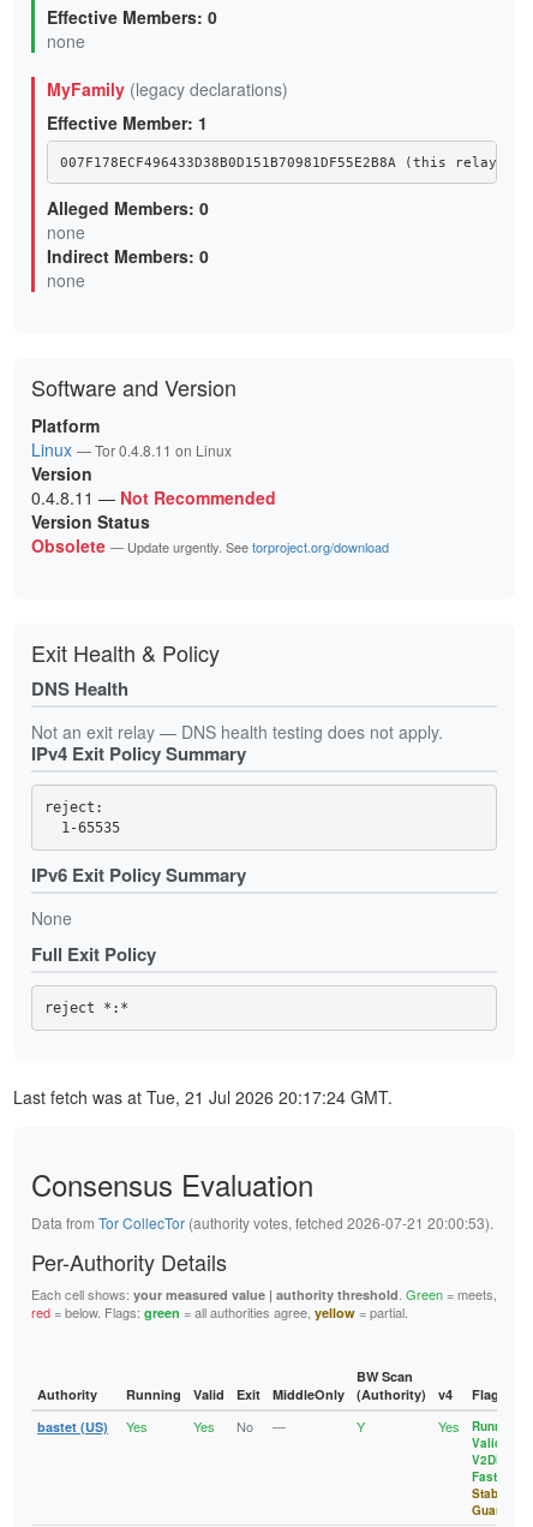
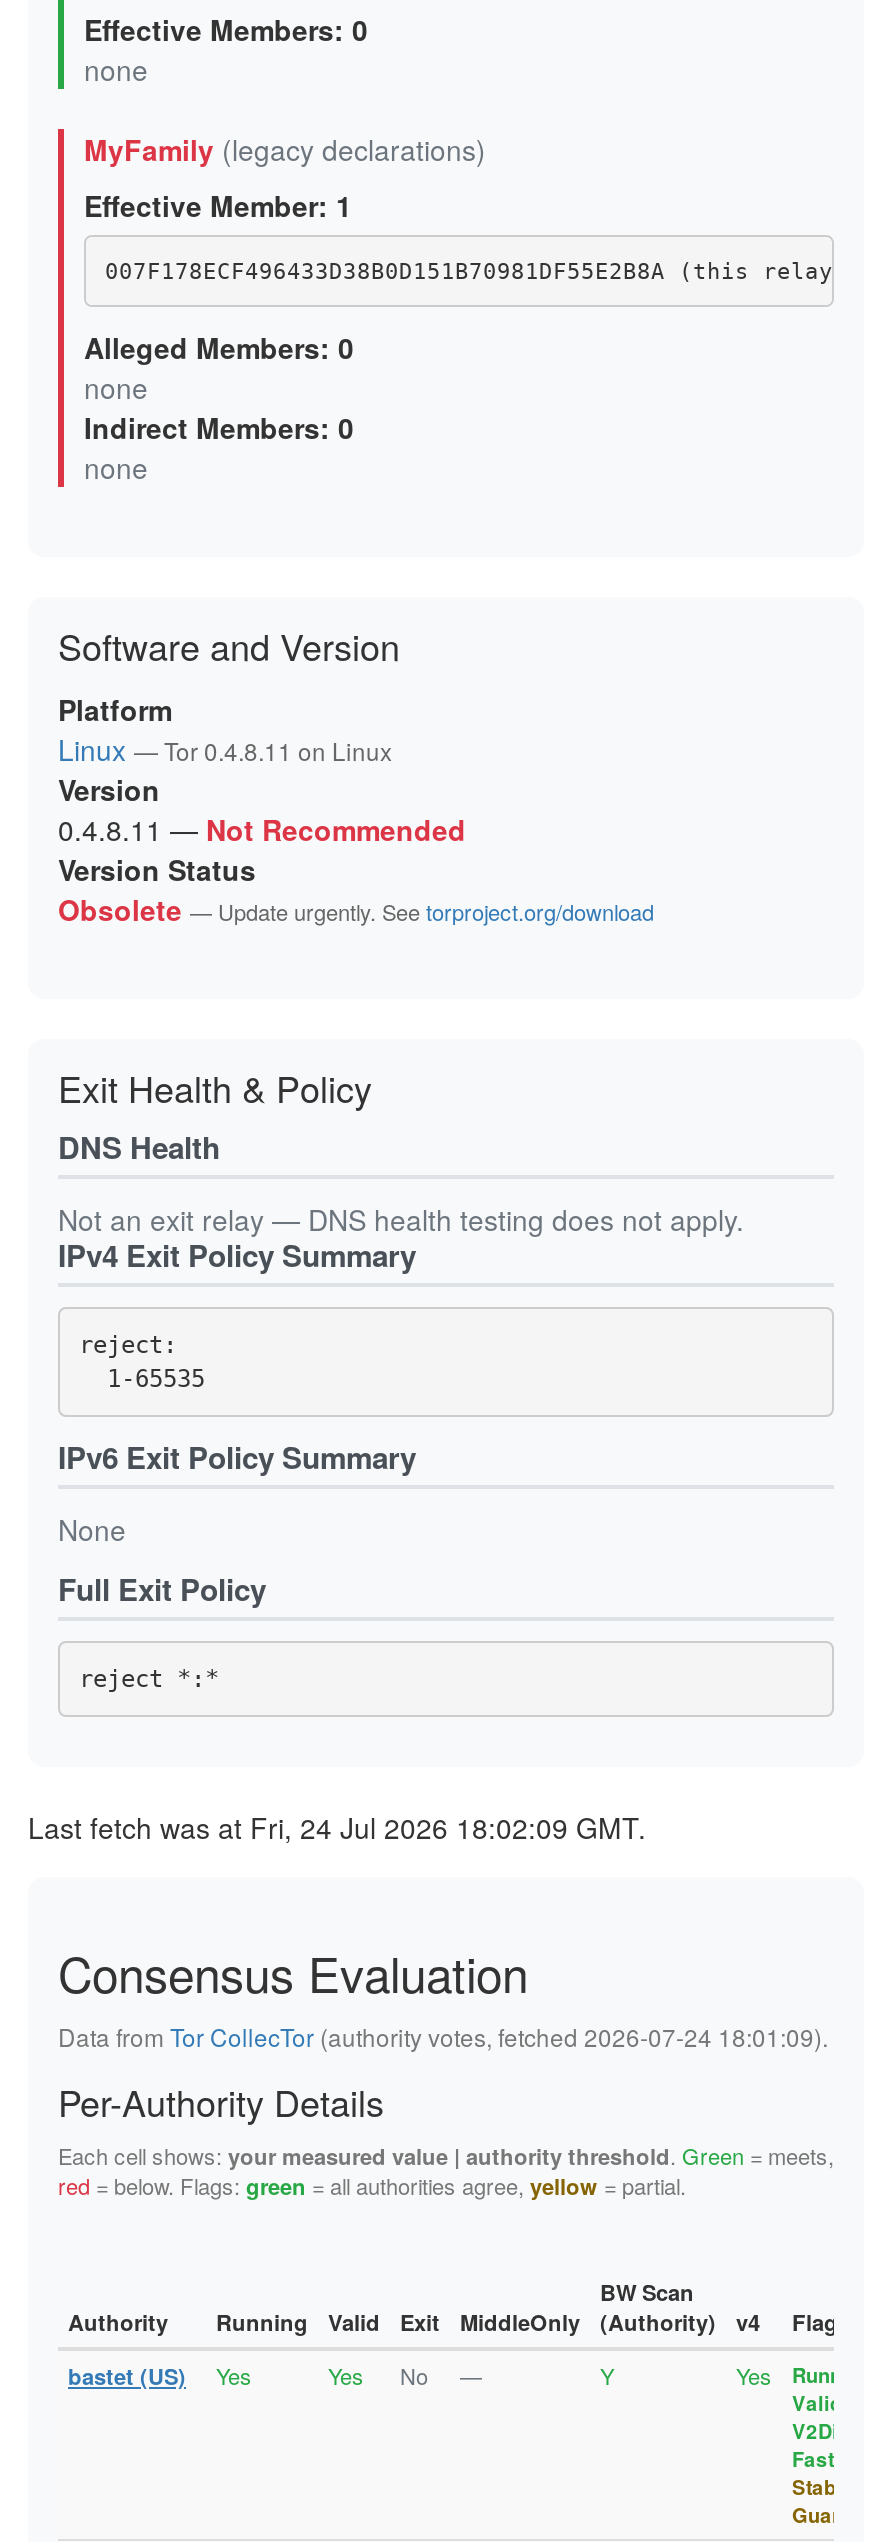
[13,1085,393,1109] Last fetch was at Tue, 21 Jul 2026 20:17:24 GMT. -> [28,1807,646,1847] Last fetch was at Fri, 24 Jul 2026 18:02:09 GMT.
[31,1213,493,1233] Data from Tor CollecTor (authority votes, fetched 2026-07-21 20:00:53). -> [58,2019,828,2053] Data from Tor CollecTor (authority votes, fetched 2026-07-24 18:01:09).

